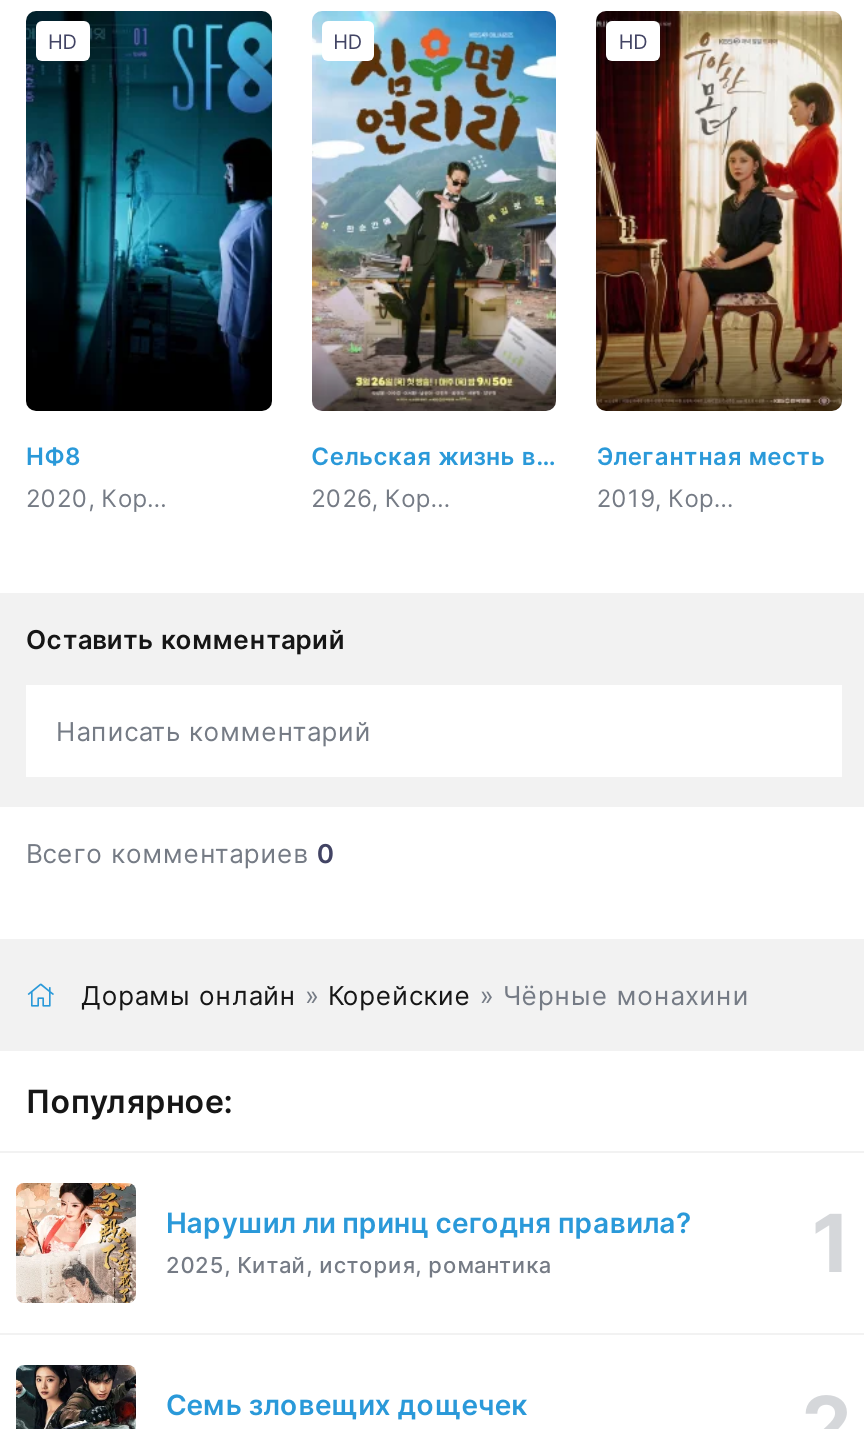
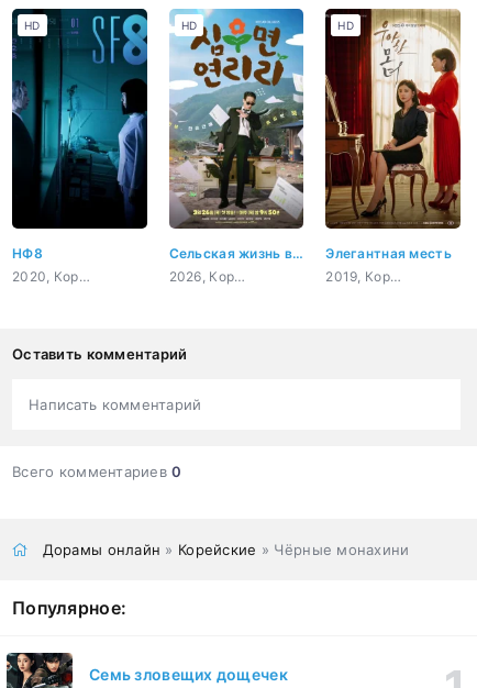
[16,1181,692,1305] [image] | Нарушил ли принц сегодня правила? | 2025, Китай, история, романтика -> none

